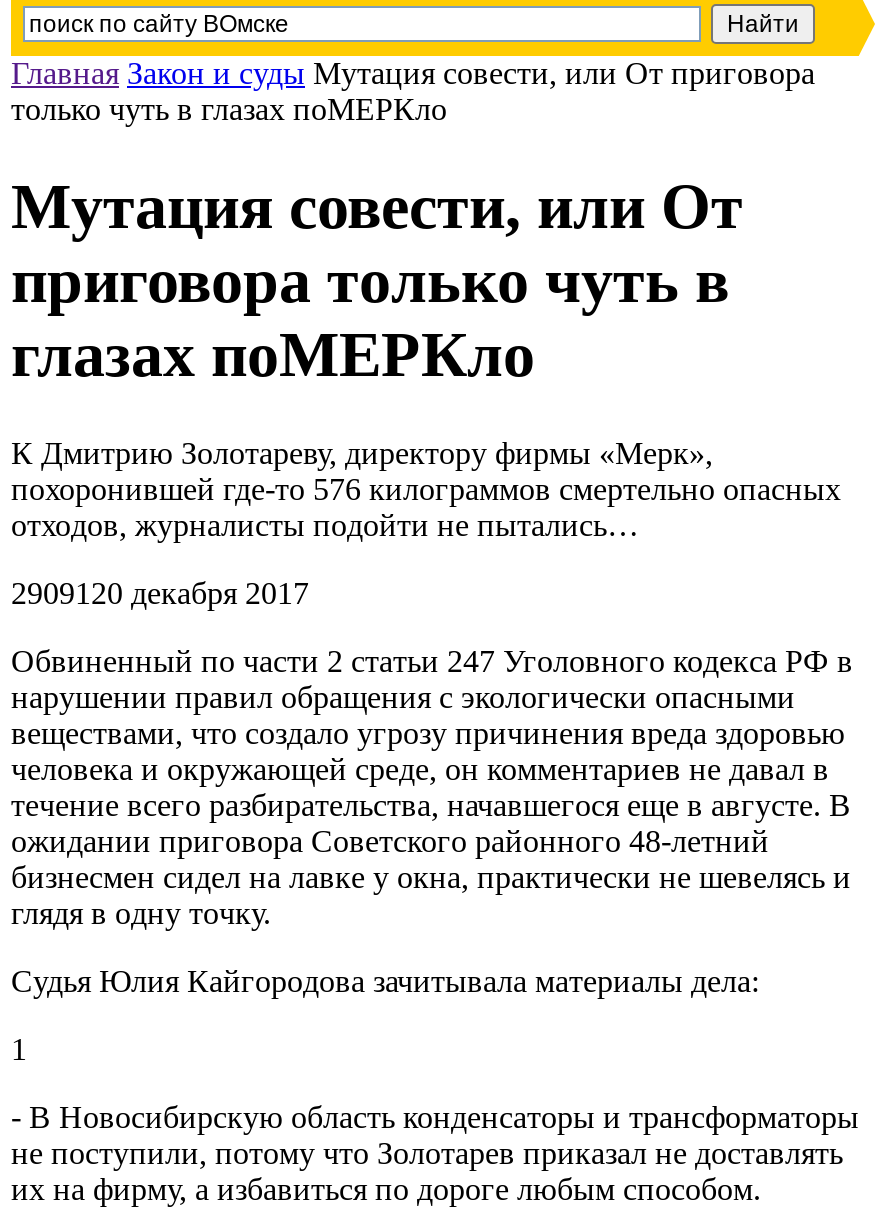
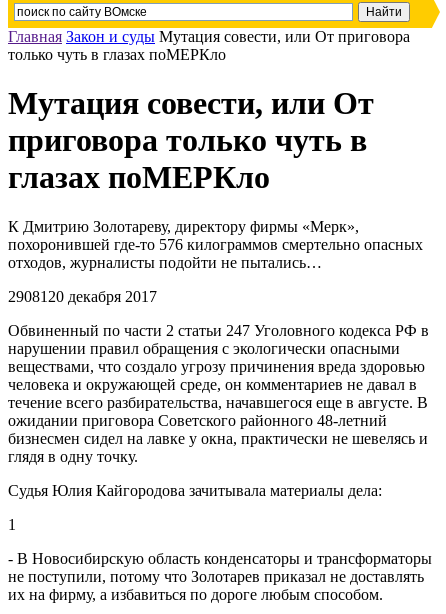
[11,576,309,610] 29091 20 декабря 2017 -> [8,288,157,305] 29081 20 декабря 2017

